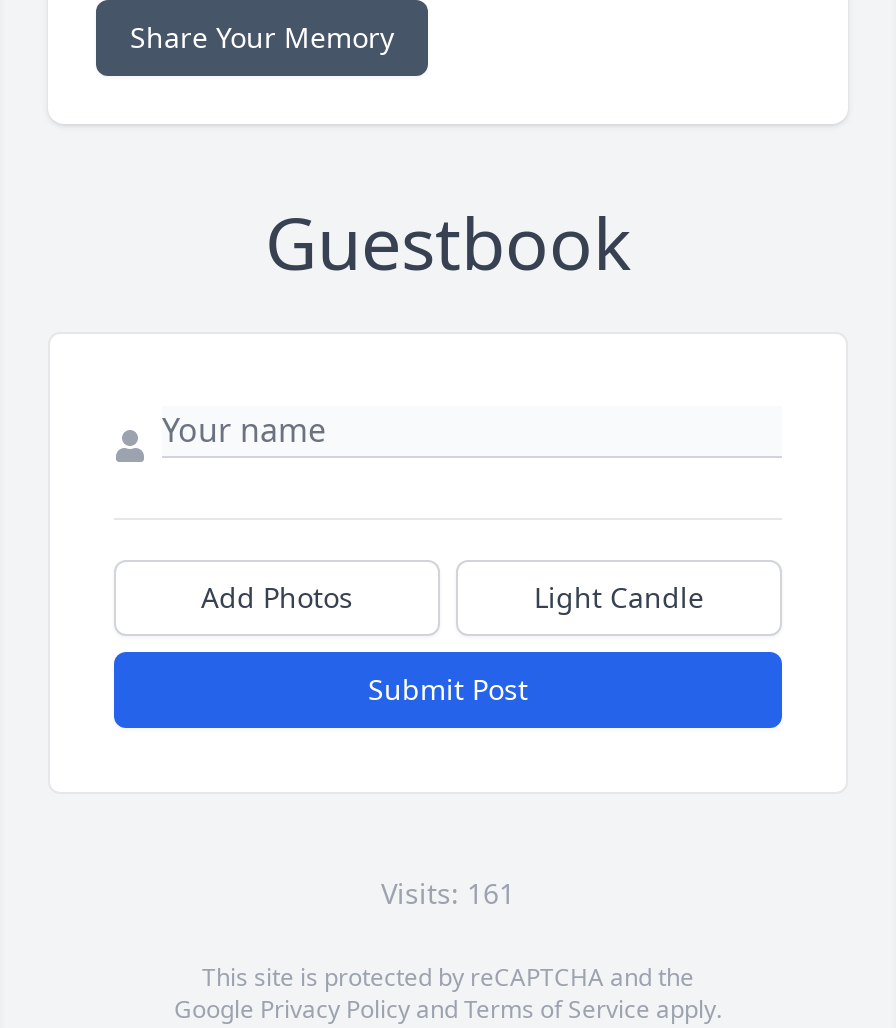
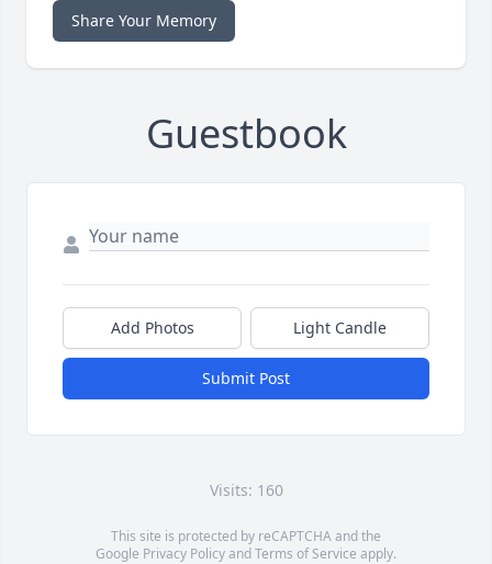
[381,874,515,912] Visits: 161 -> [209,480,283,501] Visits: 160

